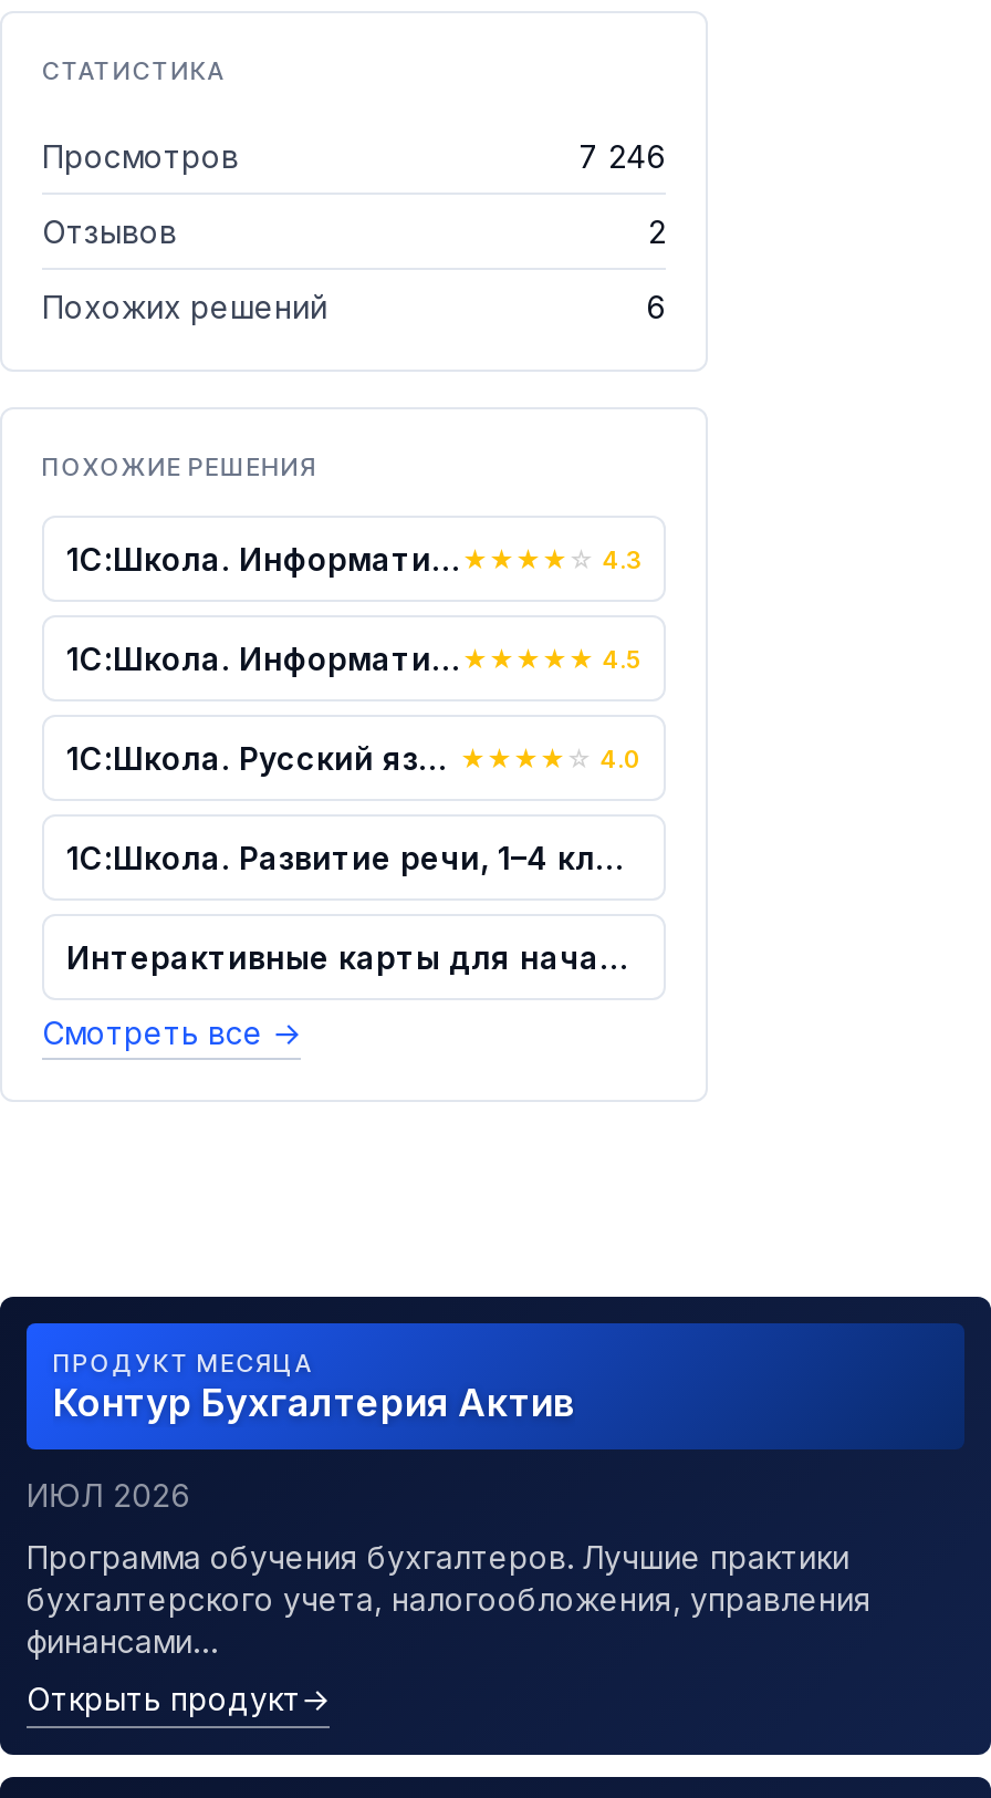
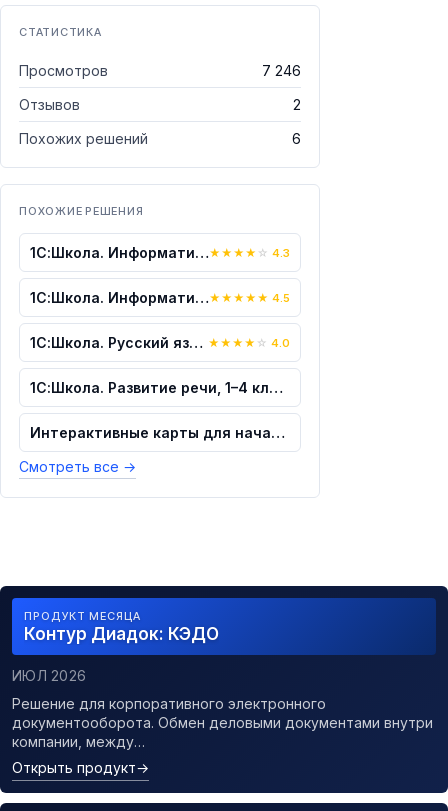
[53,1381,575,1425] Контур Бухгалтерия Актив -> [24,624,219,644] Контур Диадок: КЭДО
[27,1538,872,1660] Программа обучения бухгалтеров. Лучшие практики | бухгалтерского учета, налогообложения, управления | финансами… -> [12,695,433,750] Решение для корпоративного электронного | документооборота. Обмен деловыми документами внутри | компании, между…

